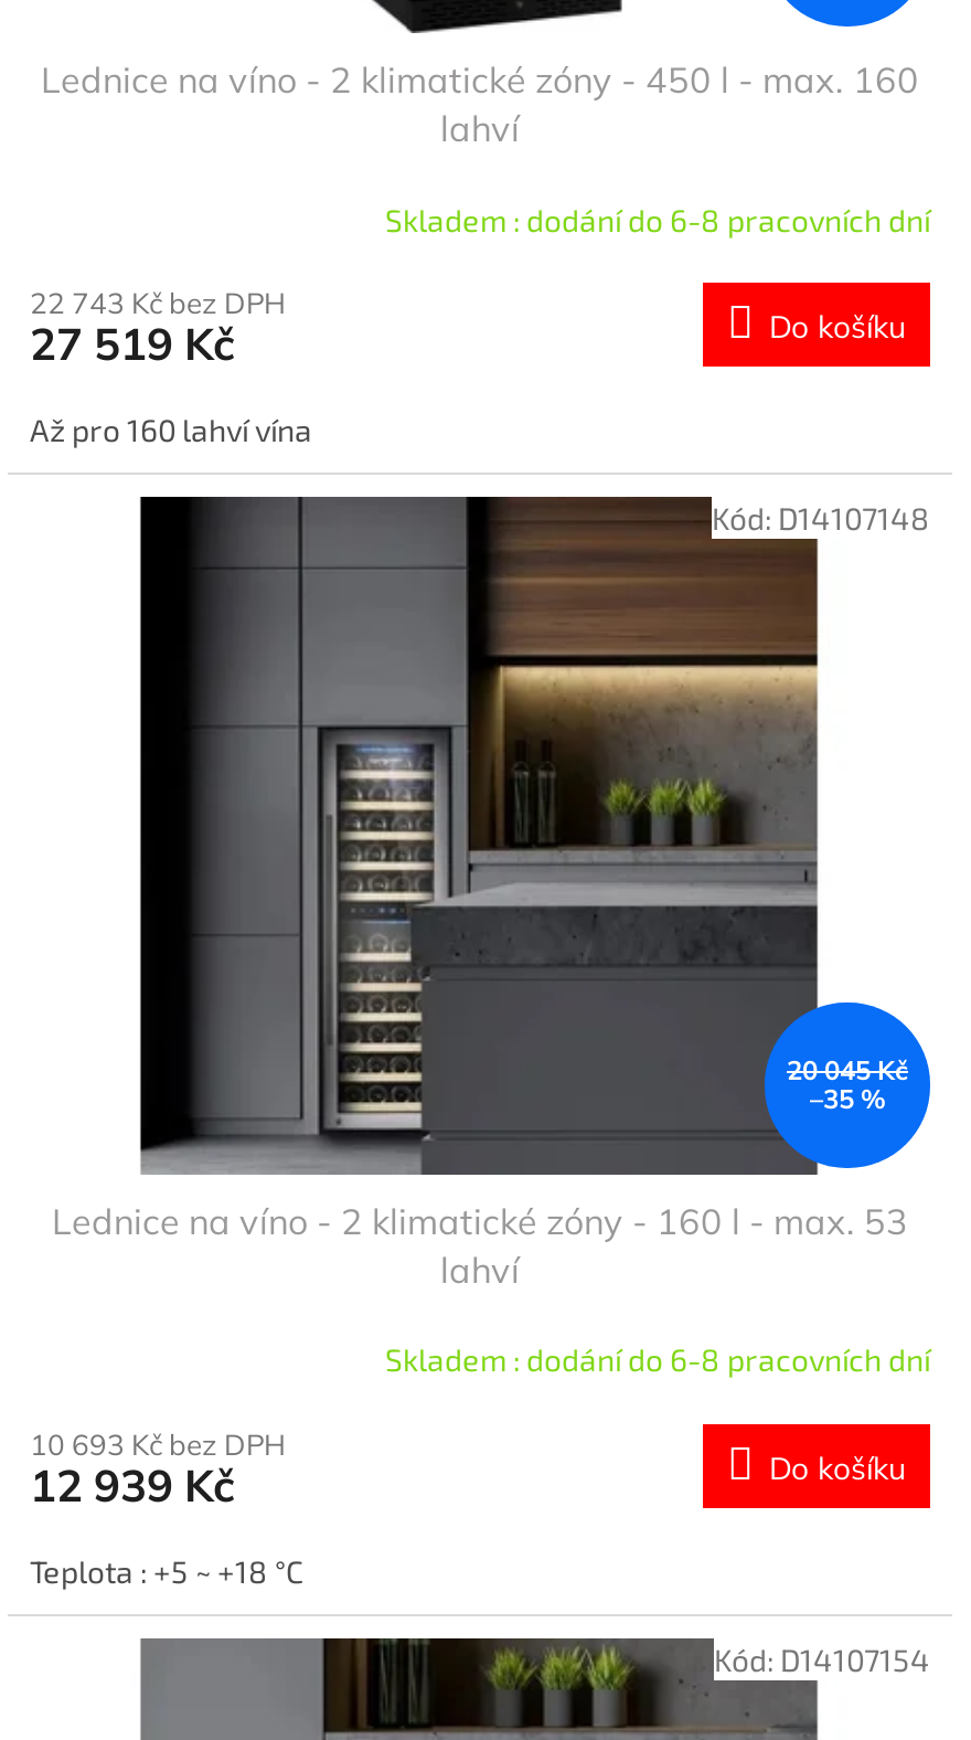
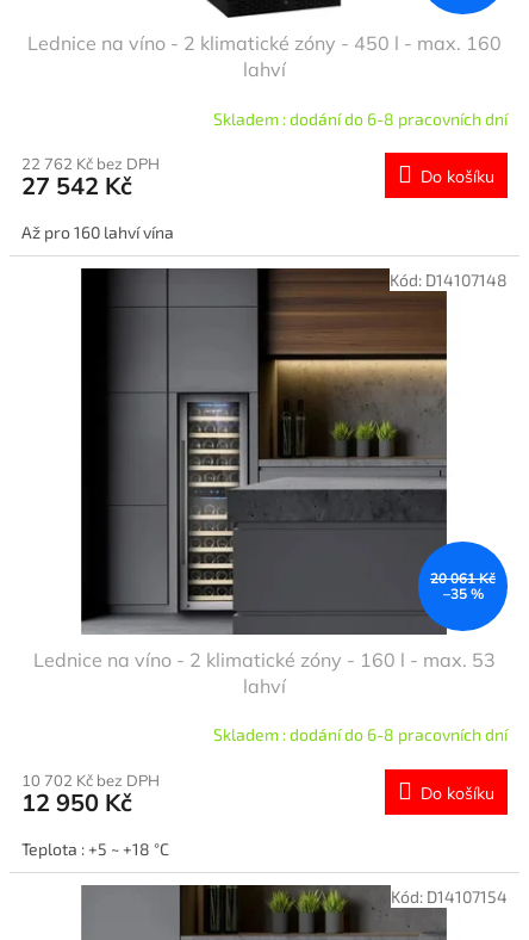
[30,285,286,320] 22 743 Kč bez DPH -> [21,154,160,173] 22 762 Kč bez DPH
[30,316,235,371] 27 519 Kč -> [21,171,132,201] 27 542 Kč
[787,1054,908,1087] 20 045 Kč -> [430,569,496,587] 20 061 Kč
[30,1426,286,1461] 10 693 Kč bez DPH -> [21,770,160,789] 10 702 Kč bez DPH
[30,1457,235,1512] 12 939 Kč -> [21,787,132,817] 12 950 Kč

